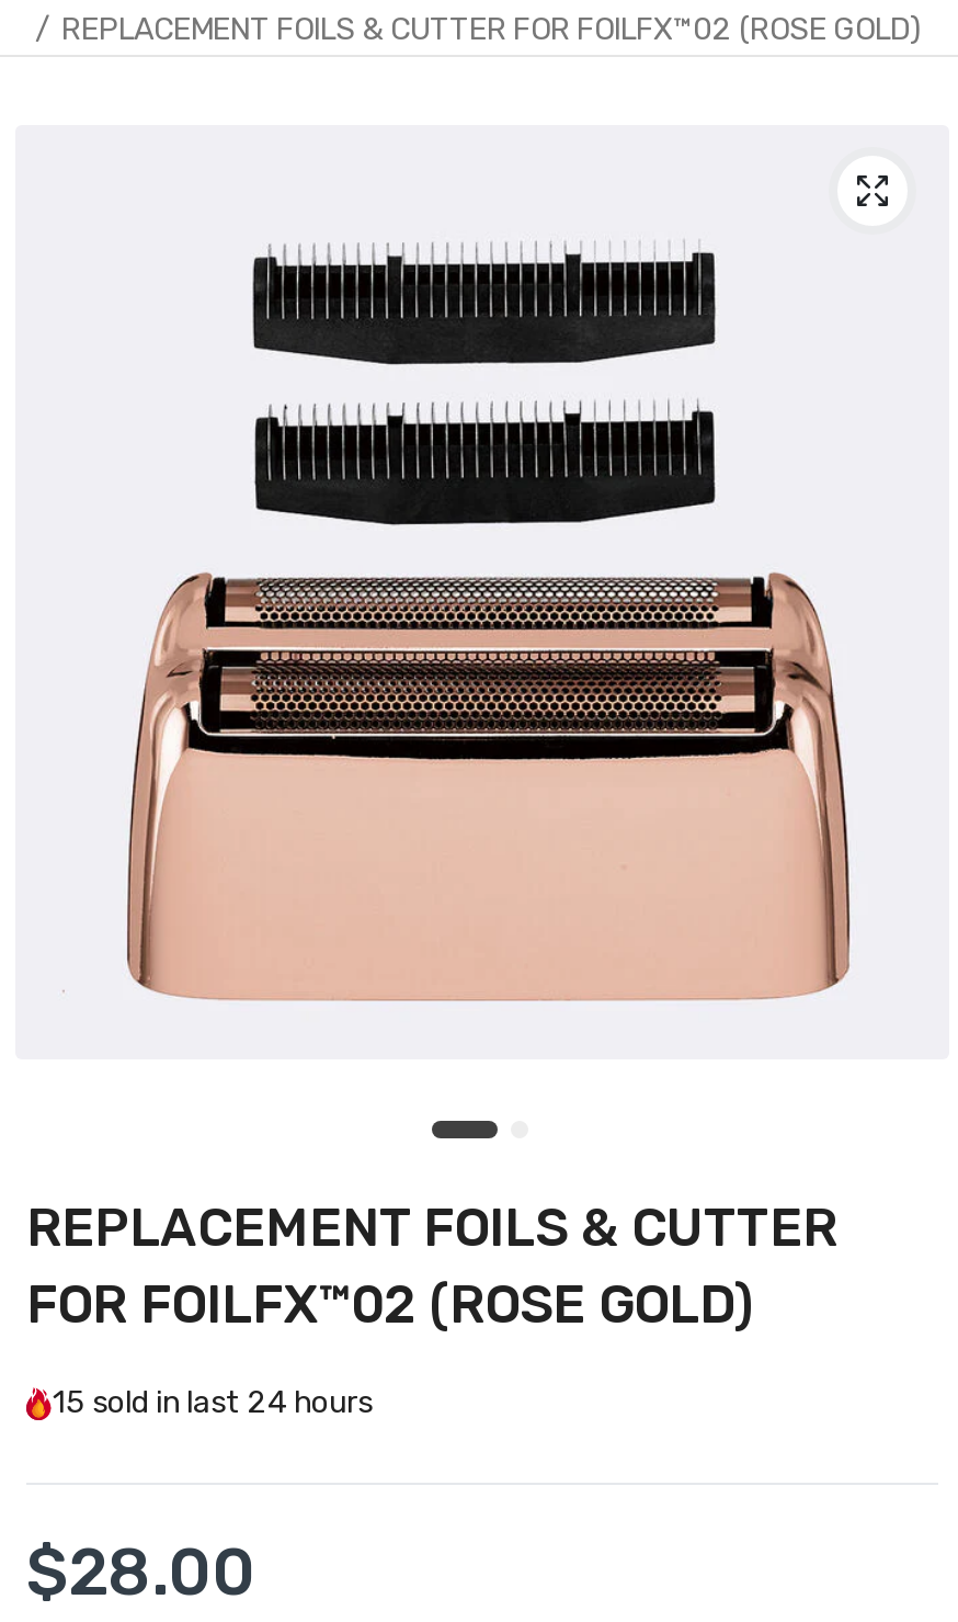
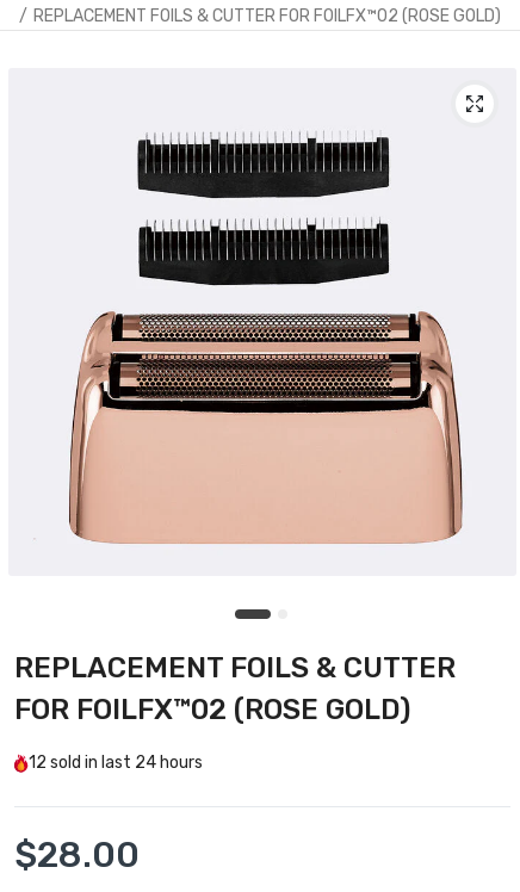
[53,1384,373,1421] 15 sold in last 24 hours -> [29,752,203,773] 12 sold in last 24 hours

